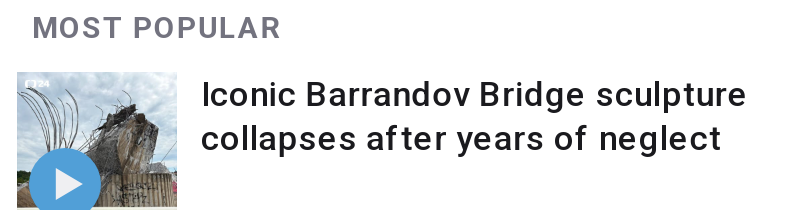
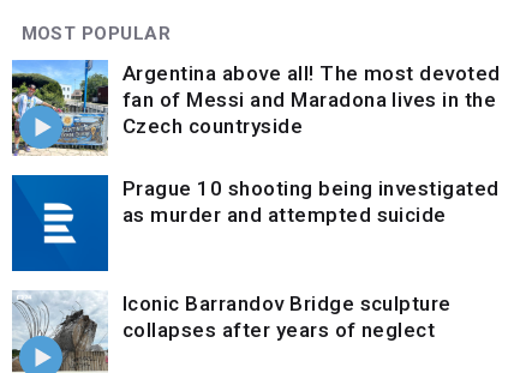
none -> [11,59,501,227] [image] | Argentina above all! The most devoted | fan of Messi and Maradona lives in the | Czech countryside | Prague 10 shooting being investigated | as murder and attempted suicide
none -> [11,174,109,272] [image]

